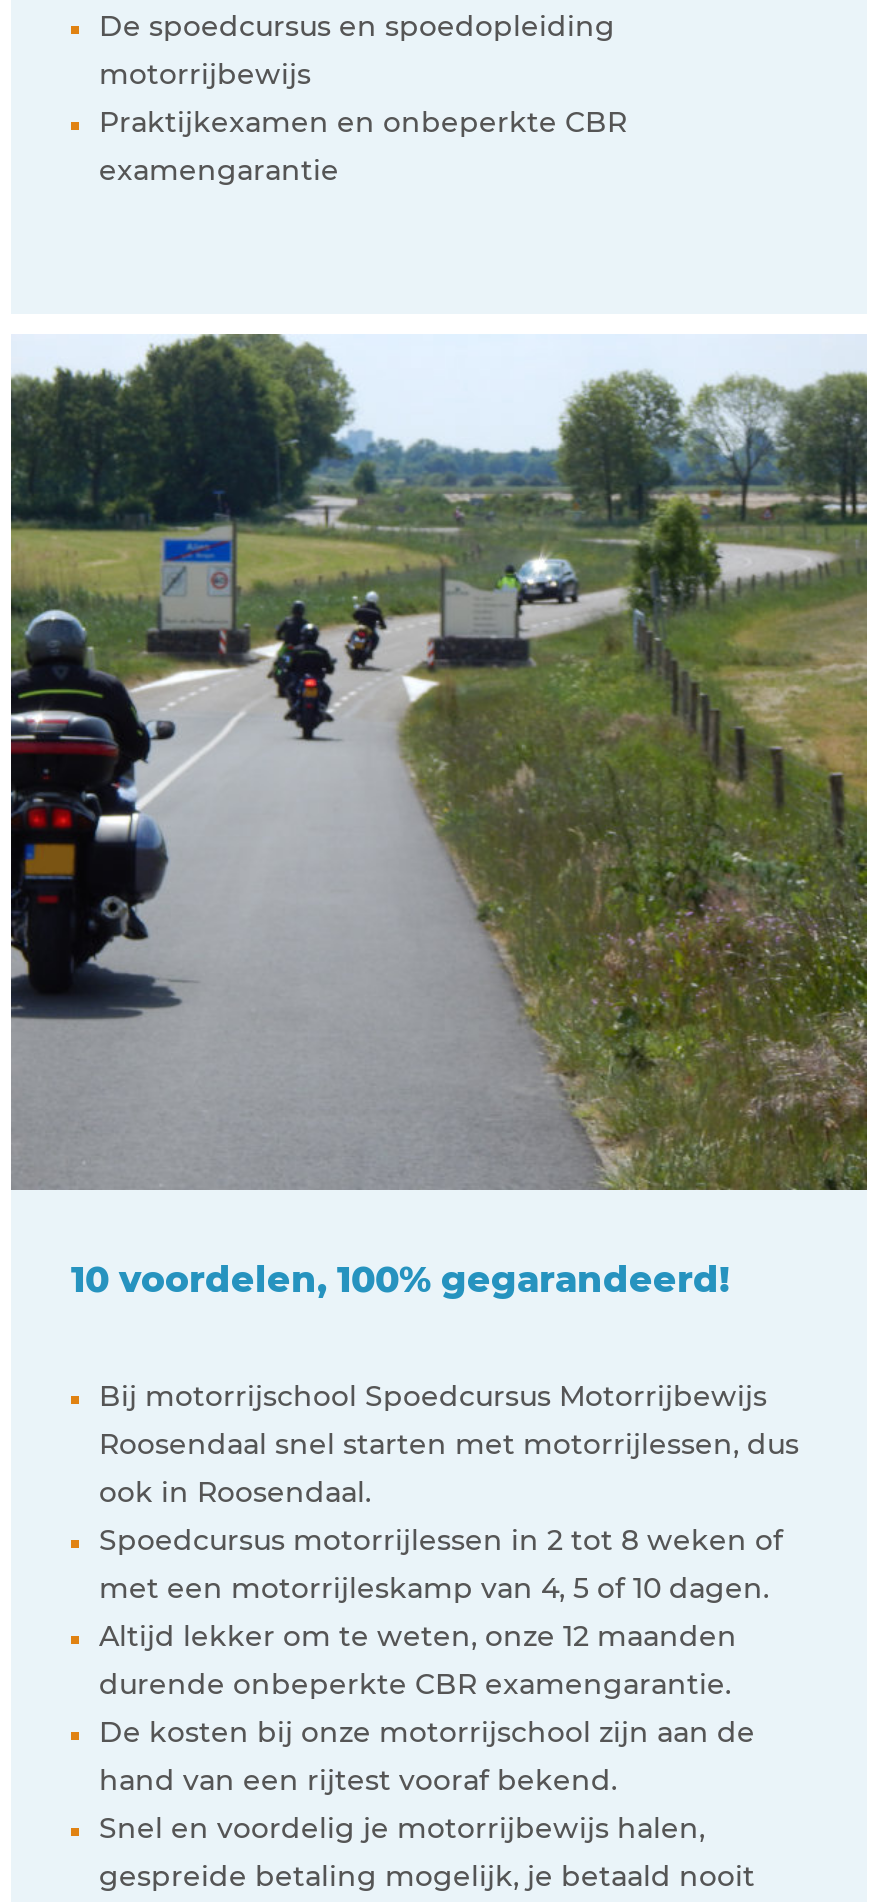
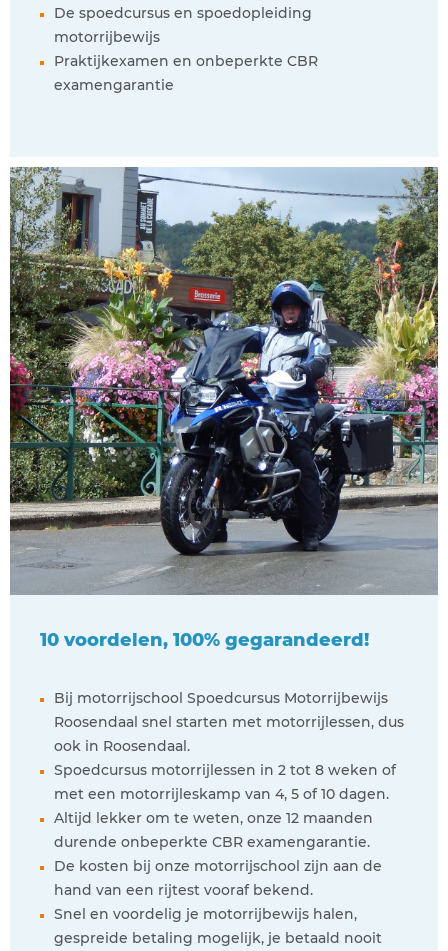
[9,332,869,1190] [image] -> [9,166,439,595] [image]

